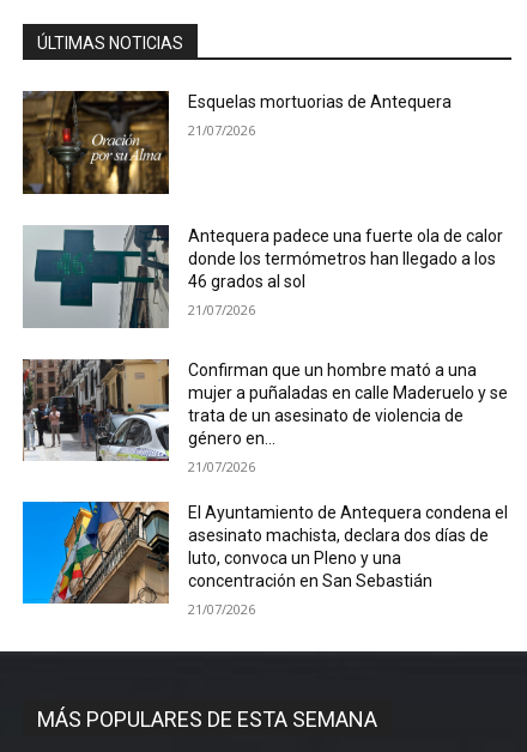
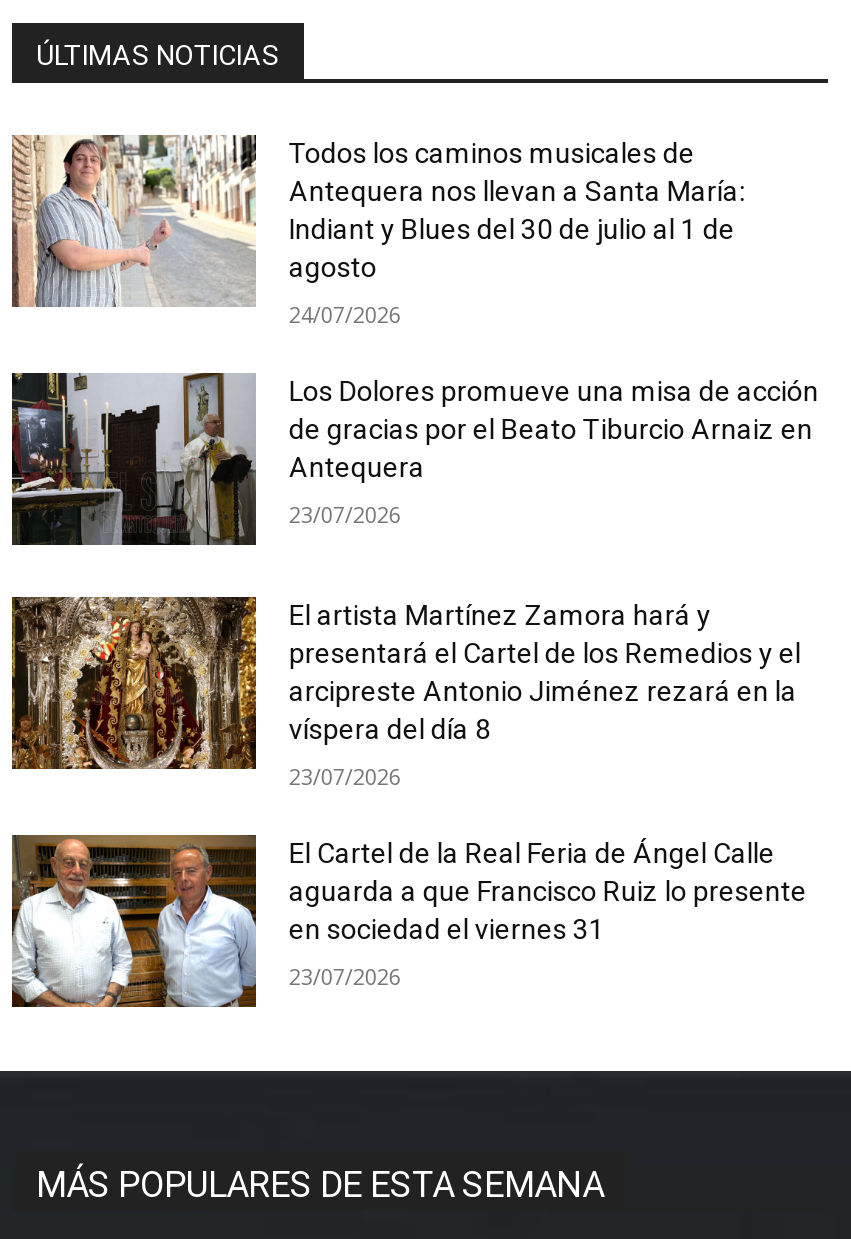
[23,90,452,195] [image] | Esquelas mortuorias de Antequera -> [12,135,745,307] [image] | Todos los caminos musicales de | Antequera nos llevan a Santa María: | Indiant y Blues del 30 de julio al 1 de | agosto
[189,121,256,139] 21/07/2026 -> [289,299,401,329] 24/07/2026
[23,224,504,336] [image] | Antequera padece una fuerte ola de calor | donde los termómetros han llegado a los | 46 grados al sol -> [10,359,819,547] [image] | Los Dolores promueve una misa de acción | de gracias por el Beato Tiburcio Arnaiz en | Antequera
[189,300,256,318] 21/07/2026 -> [289,499,401,529] 23/07/2026
[22,358,508,471] [image] | Confirman que un hombre mató a una | mujer a puñaladas en calle Maderuelo y se | trata de un asesinato de violencia de | género en... -> [10,583,801,771] [image] | El artista Martínez Zamora hará y | presentará el Cartel de los Remedios y el | arcipreste Antonio Jiménez rezará en la | víspera del día 8
[189,457,256,475] 21/07/2026 -> [289,761,401,791] 23/07/2026
[22,501,508,613] [image] | El Ayuntamiento de Antequera condena el | asesinato machista, declara dos días de | luto, convoca un Pleno y una | concentración en San Sebastián -> [10,821,807,1009] [image] | El Cartel de la Real Feria de Ángel Calle | aguarda a que Francisco Ruiz lo presente | en sociedad el viernes 31
[189,599,256,617] 21/07/2026 -> [289,961,401,991] 23/07/2026

